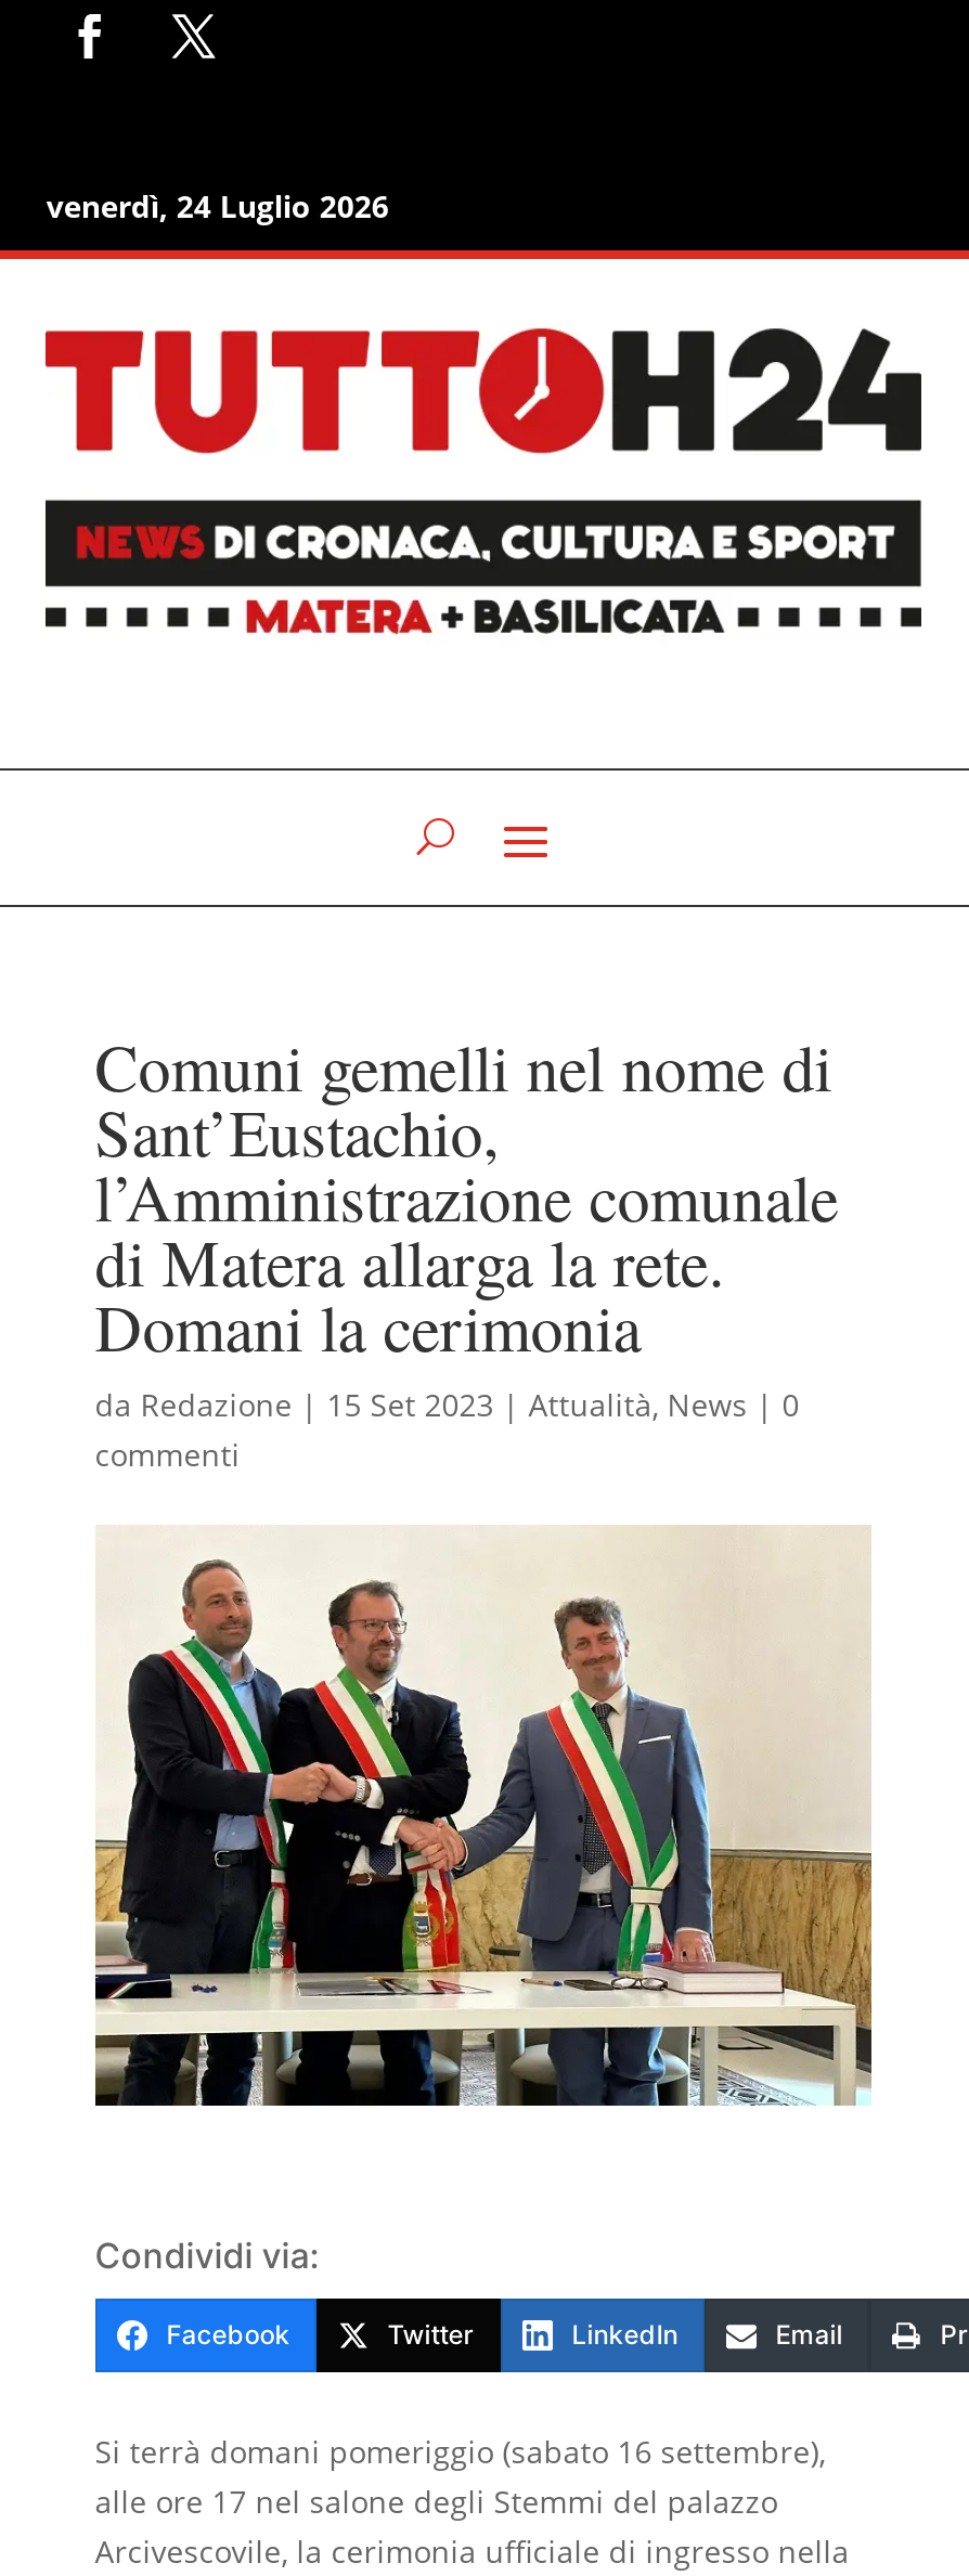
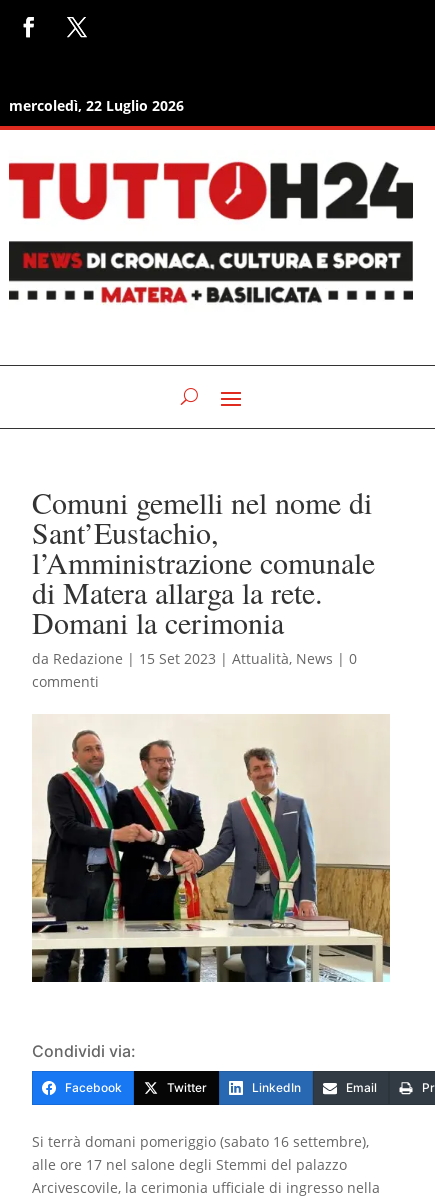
[46,185,389,226] venerdì, 24 Luglio 2026 -> [9,96,184,115] mercoledì, 22 Luglio 2026

